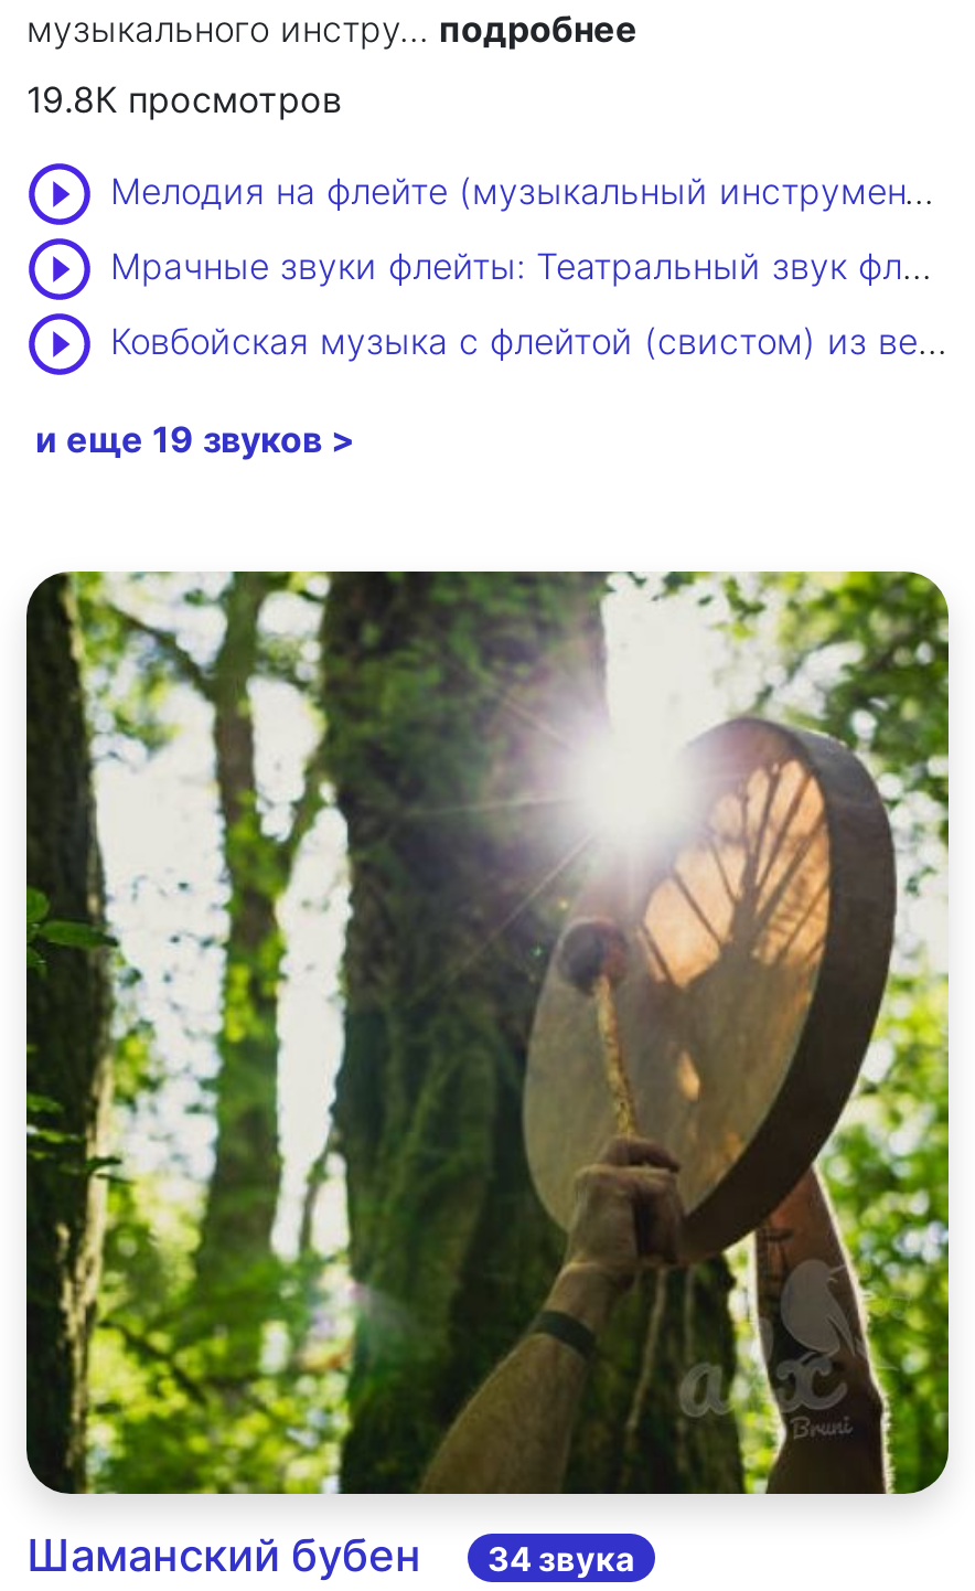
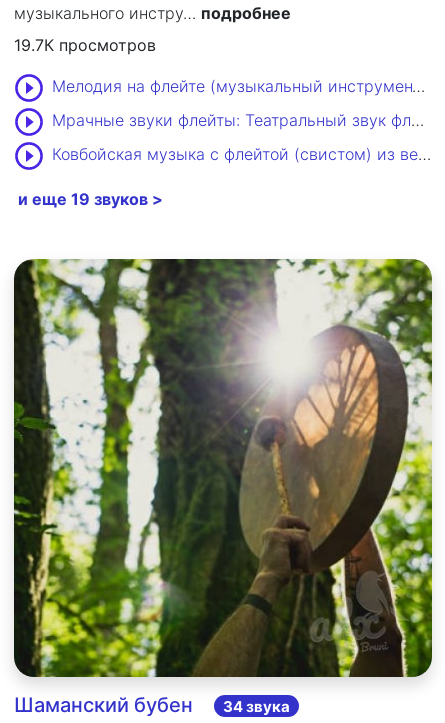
[26,76,342,120] 19.8К просмотров -> [14,34,156,54] 19.7К просмотров

